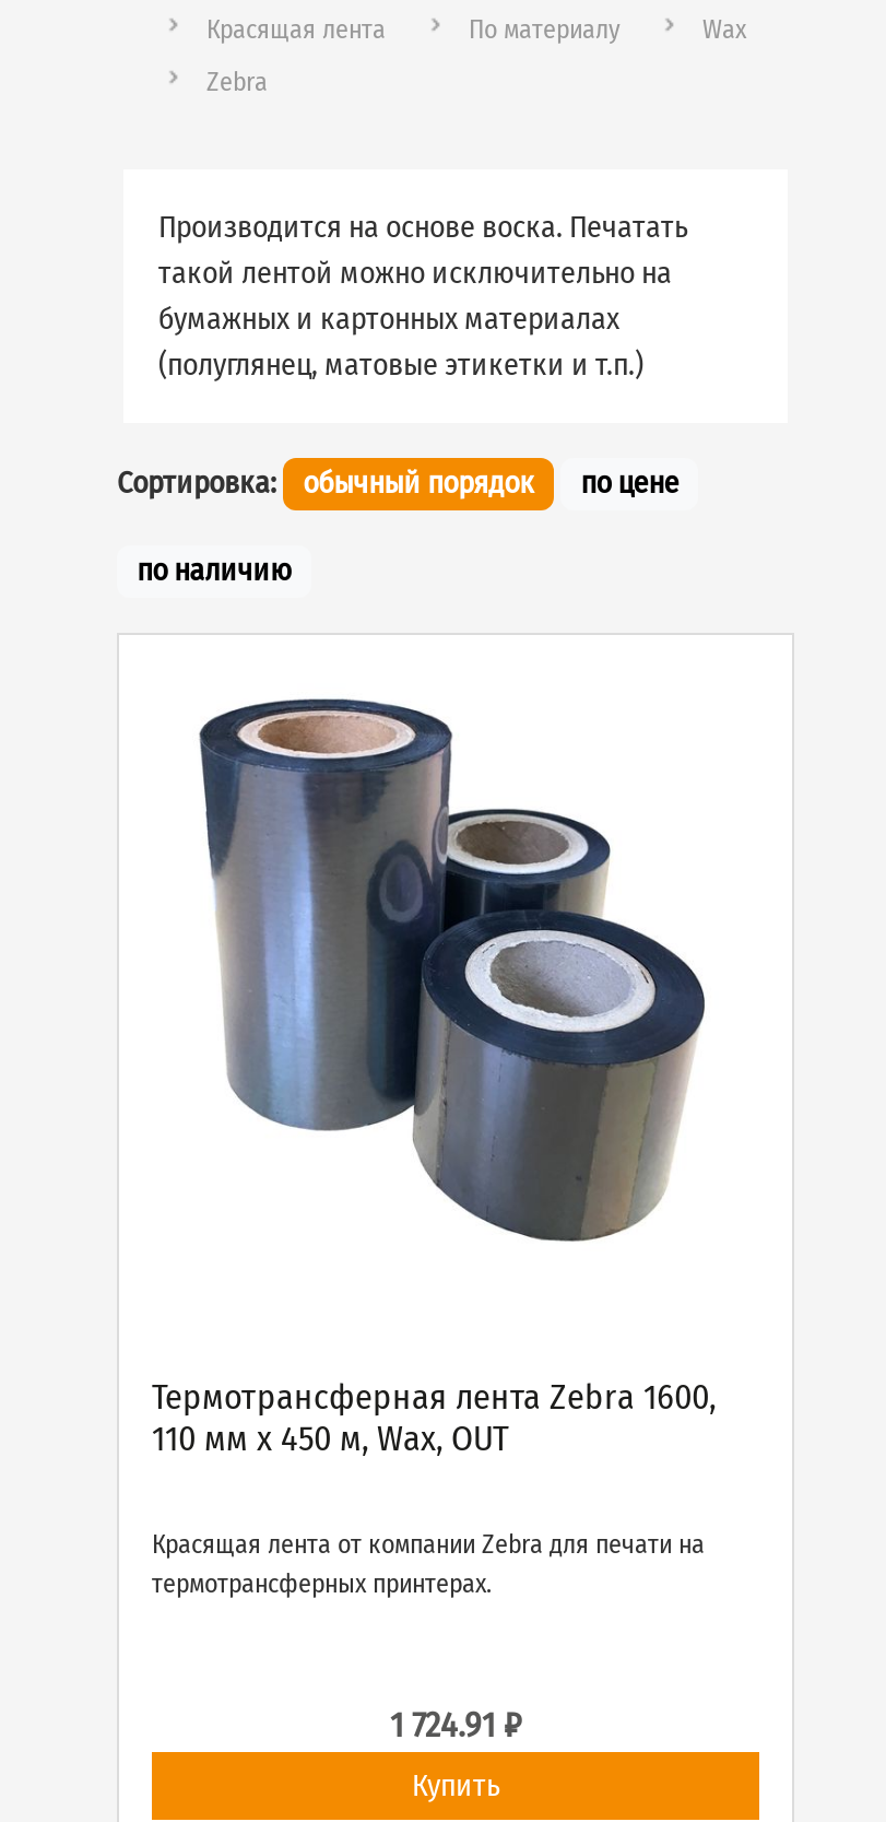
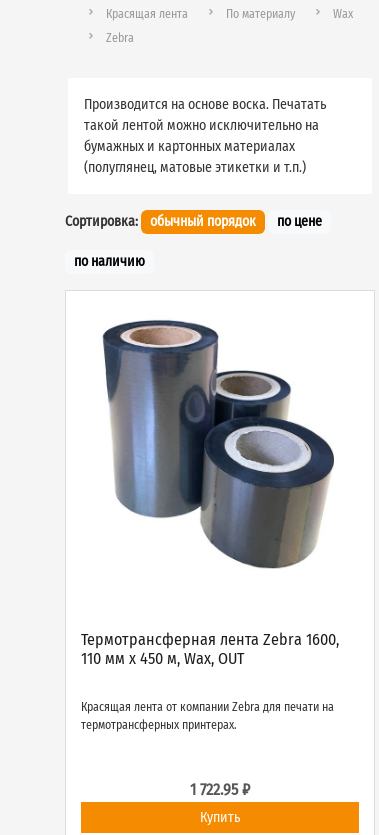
[390,1703,521,1745] 1 724.91 ₽ -> [190,780,250,799] 1 722.95 ₽

